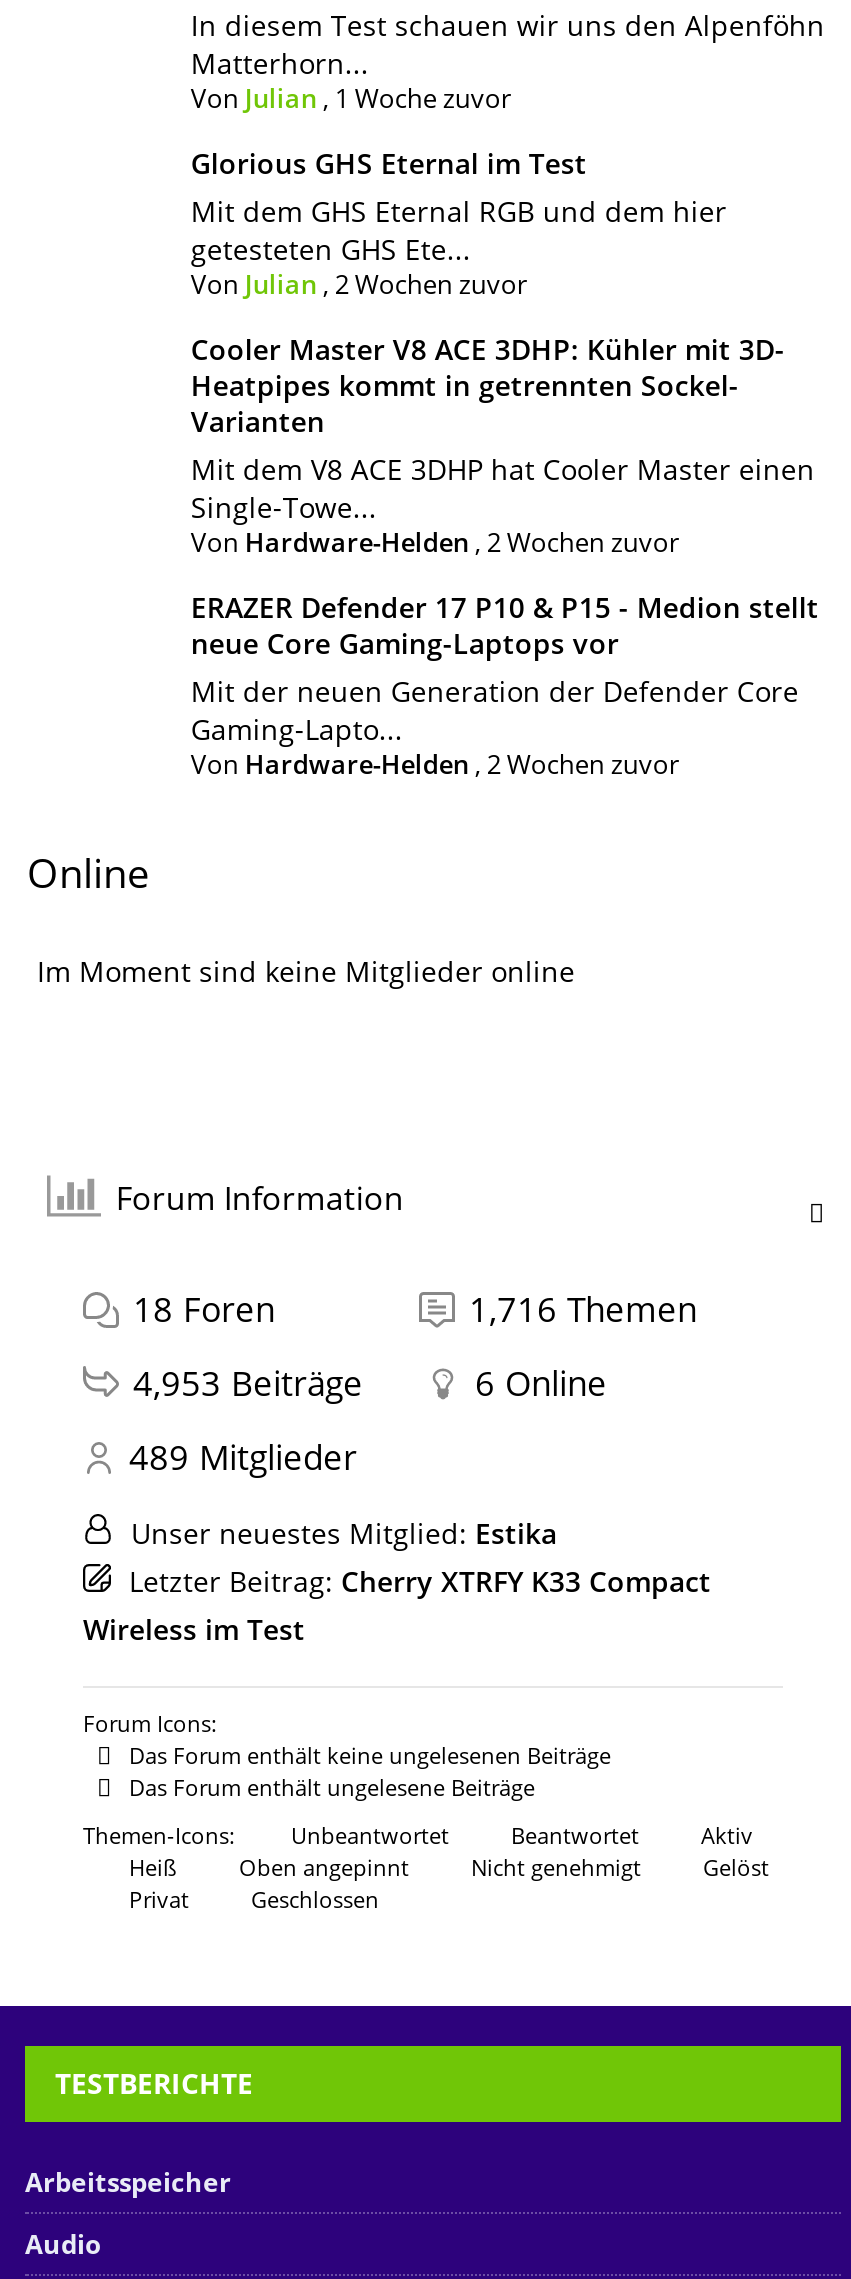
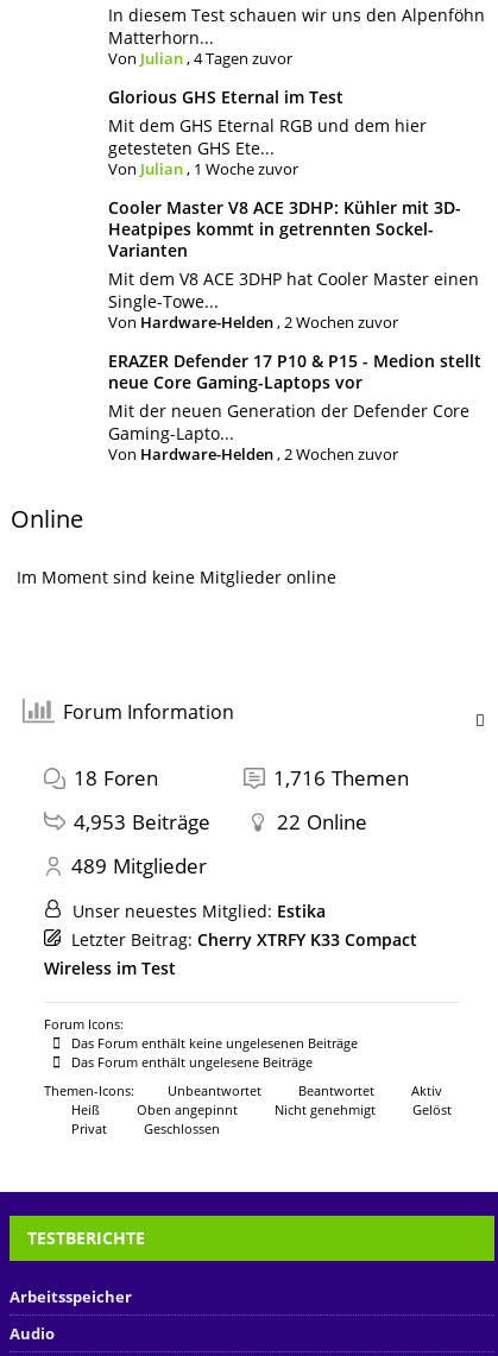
moved [191,80,511,116] -> [108,158,298,179]: Von Julian, 1 Woche zuvor
none -> [108,48,292,69] Von Julian, 4 Tagen zuvor
[191,266,527,302] Von Julian, 2 Wochen zuvor -> none
[475,1360,607,1406] 6 Online -> [277,808,367,835] 22 Online

